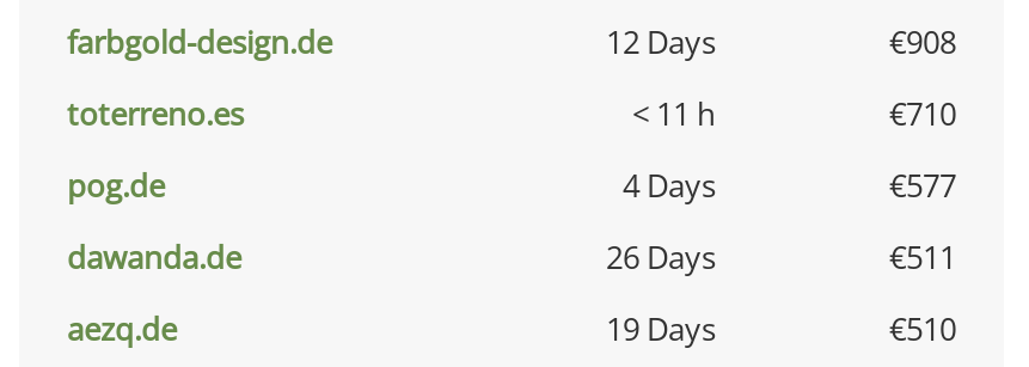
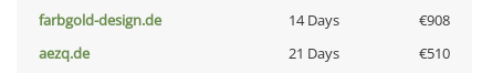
[606,20,716,63] 12 Days -> [288,10,339,30] 14 Days
[67,92,956,279] toterreno.es | < 11 h | €710 | pog.de | 4 Days | €577 | dawanda.de | 26 Days | €511 -> none
[606,307,716,350] 19 Days -> [288,43,339,63] 21 Days

